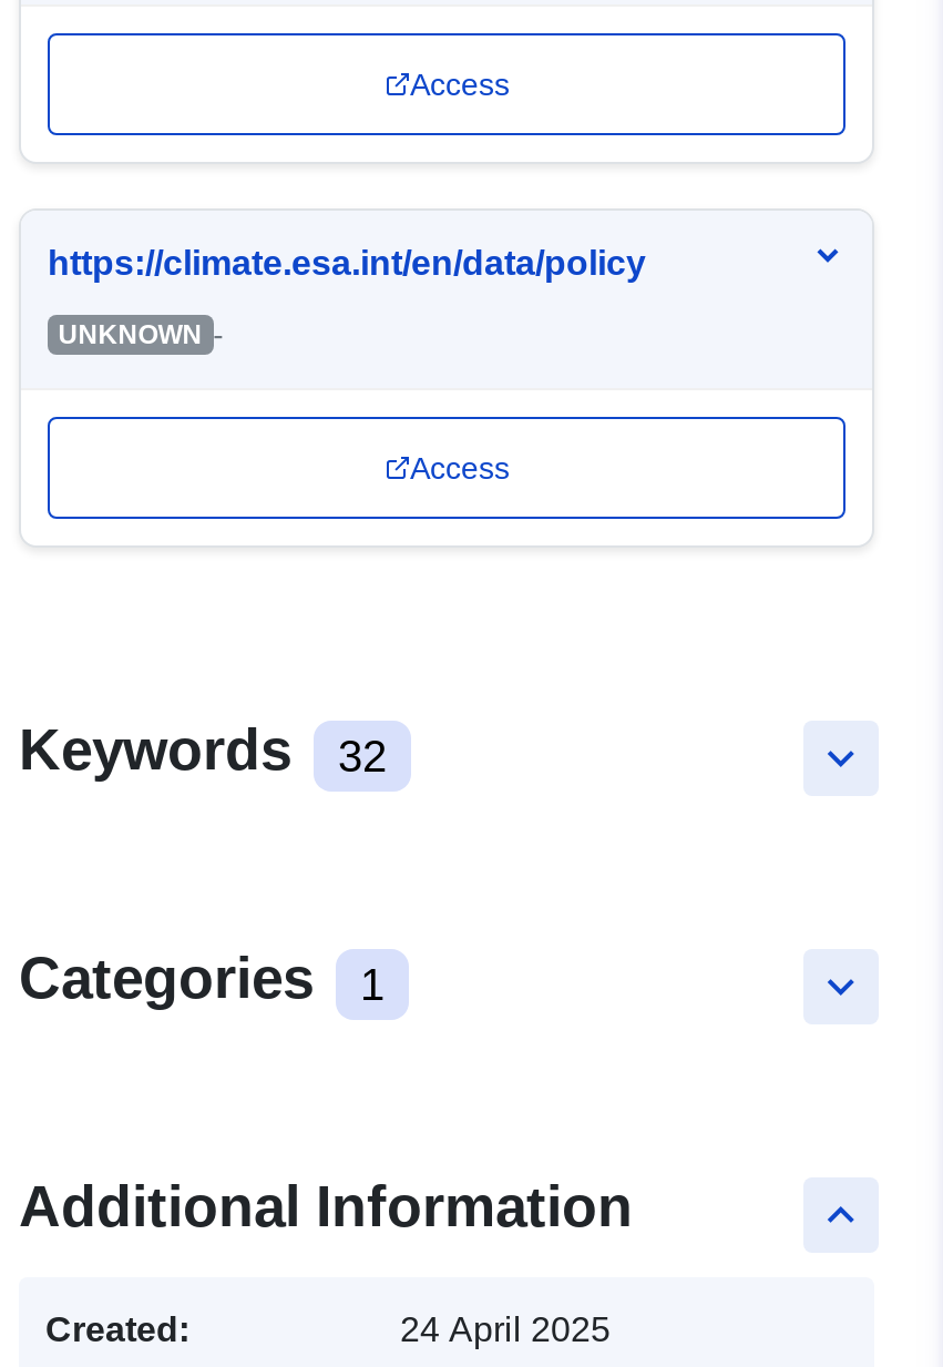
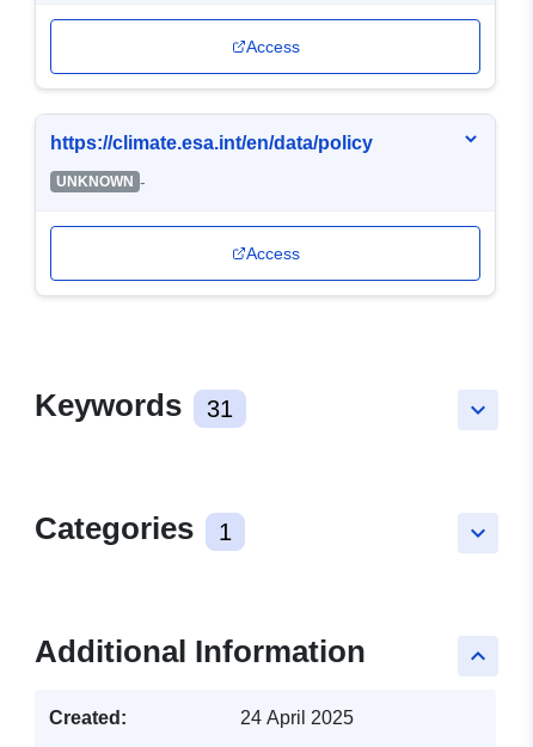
[19,717,387,783] Keywords 32 -> [35,388,233,423] Keywords 31

